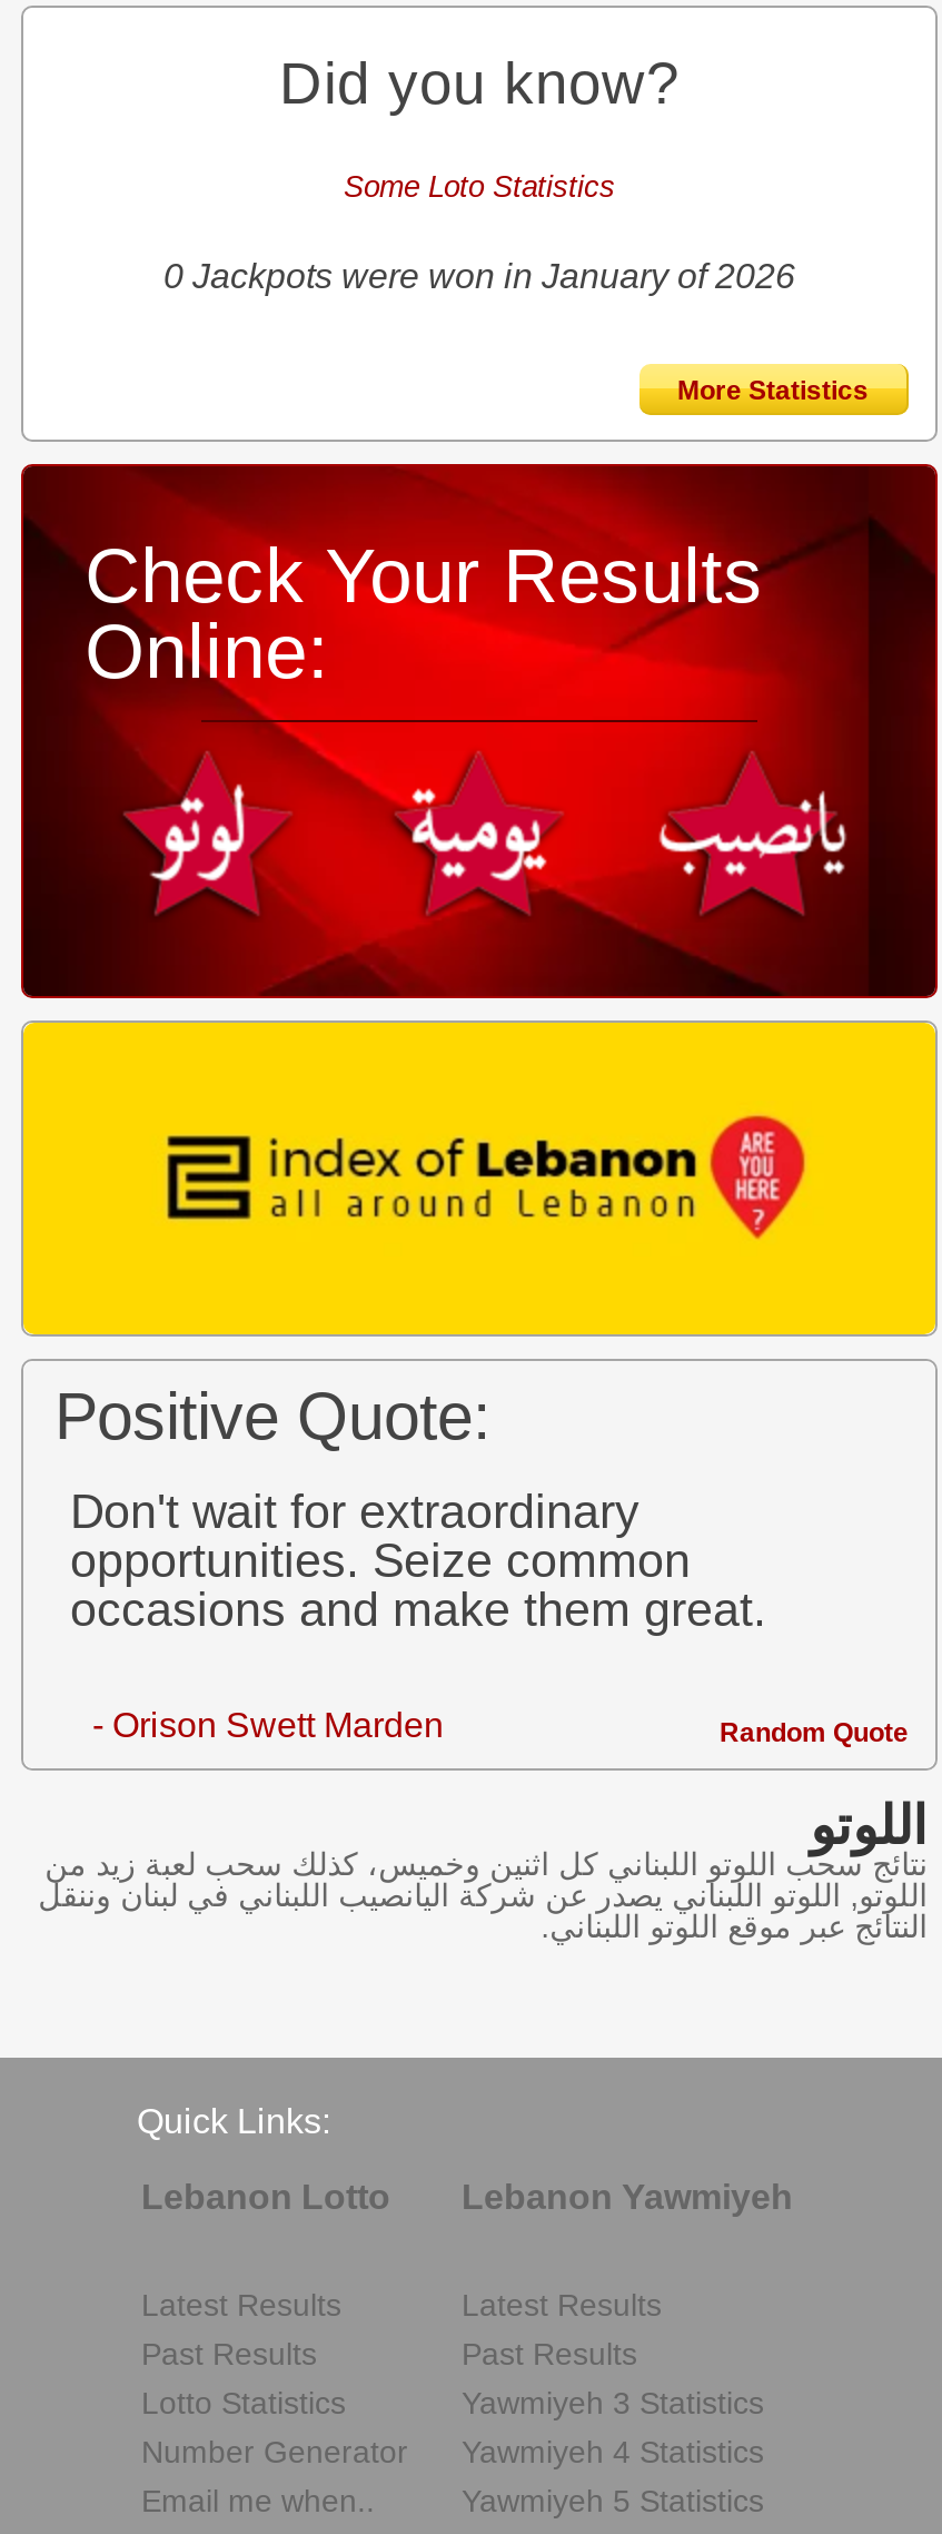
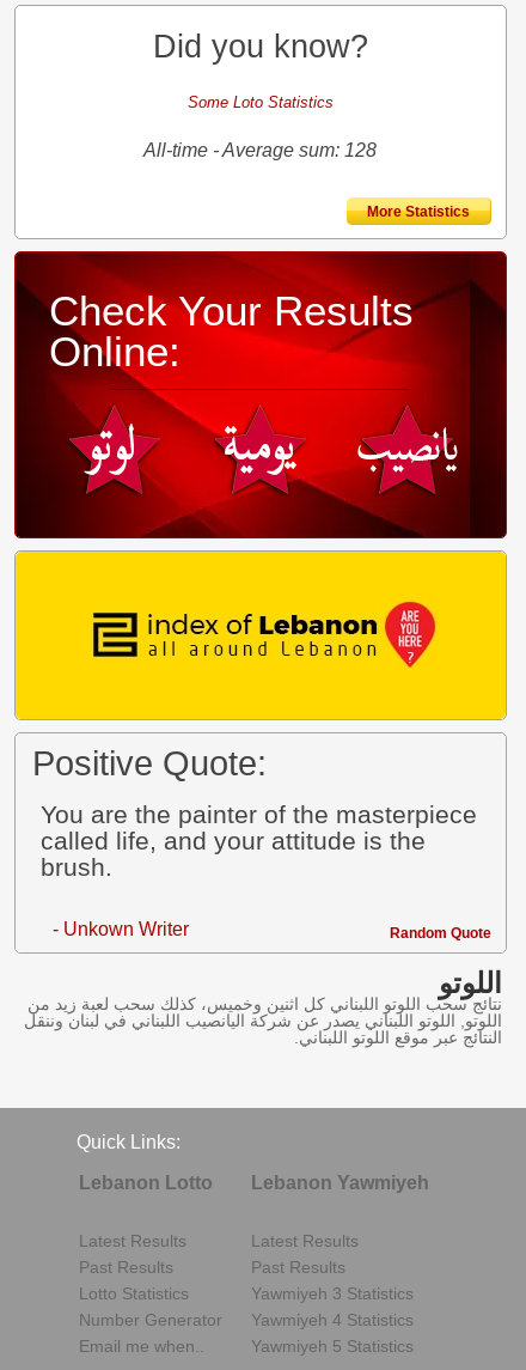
[163,257,795,295] 0 Jackpots were won in January of 2026 -> [144,140,377,160] All-time - Average sum: 128
[70,1486,766,1637] Don't wait for extraordinary | opportunities. Seize common | occasions and make them great. -> [41,800,477,882] You are the painter of the masterpiece | called life, and your attitude is the | brush.
[92,1706,444,1744] - Orison Swett Marden -> [53,919,189,939] - Unkown Writer

